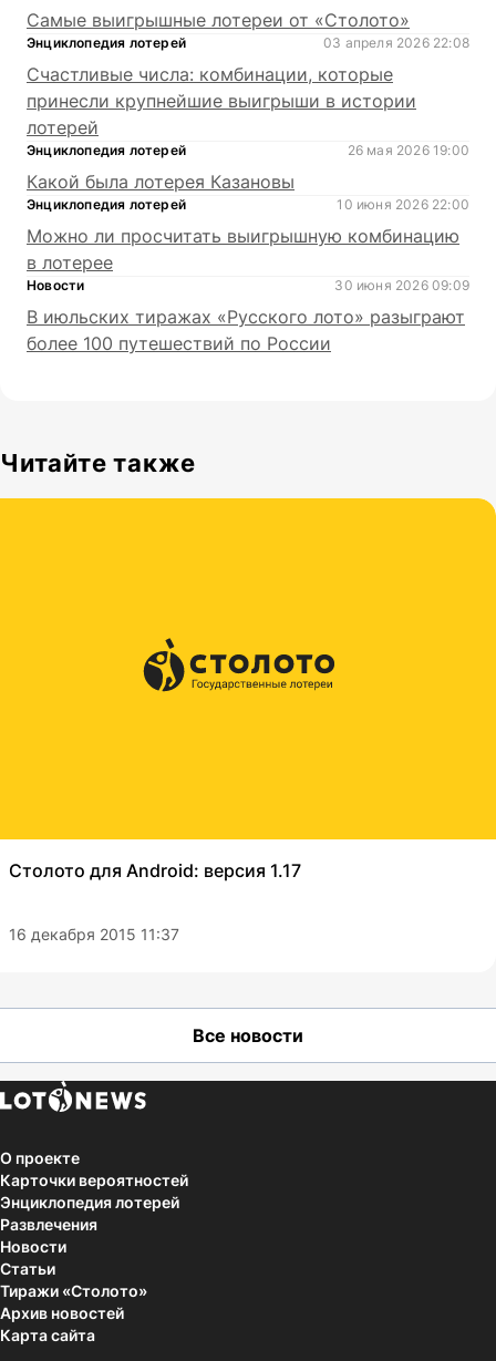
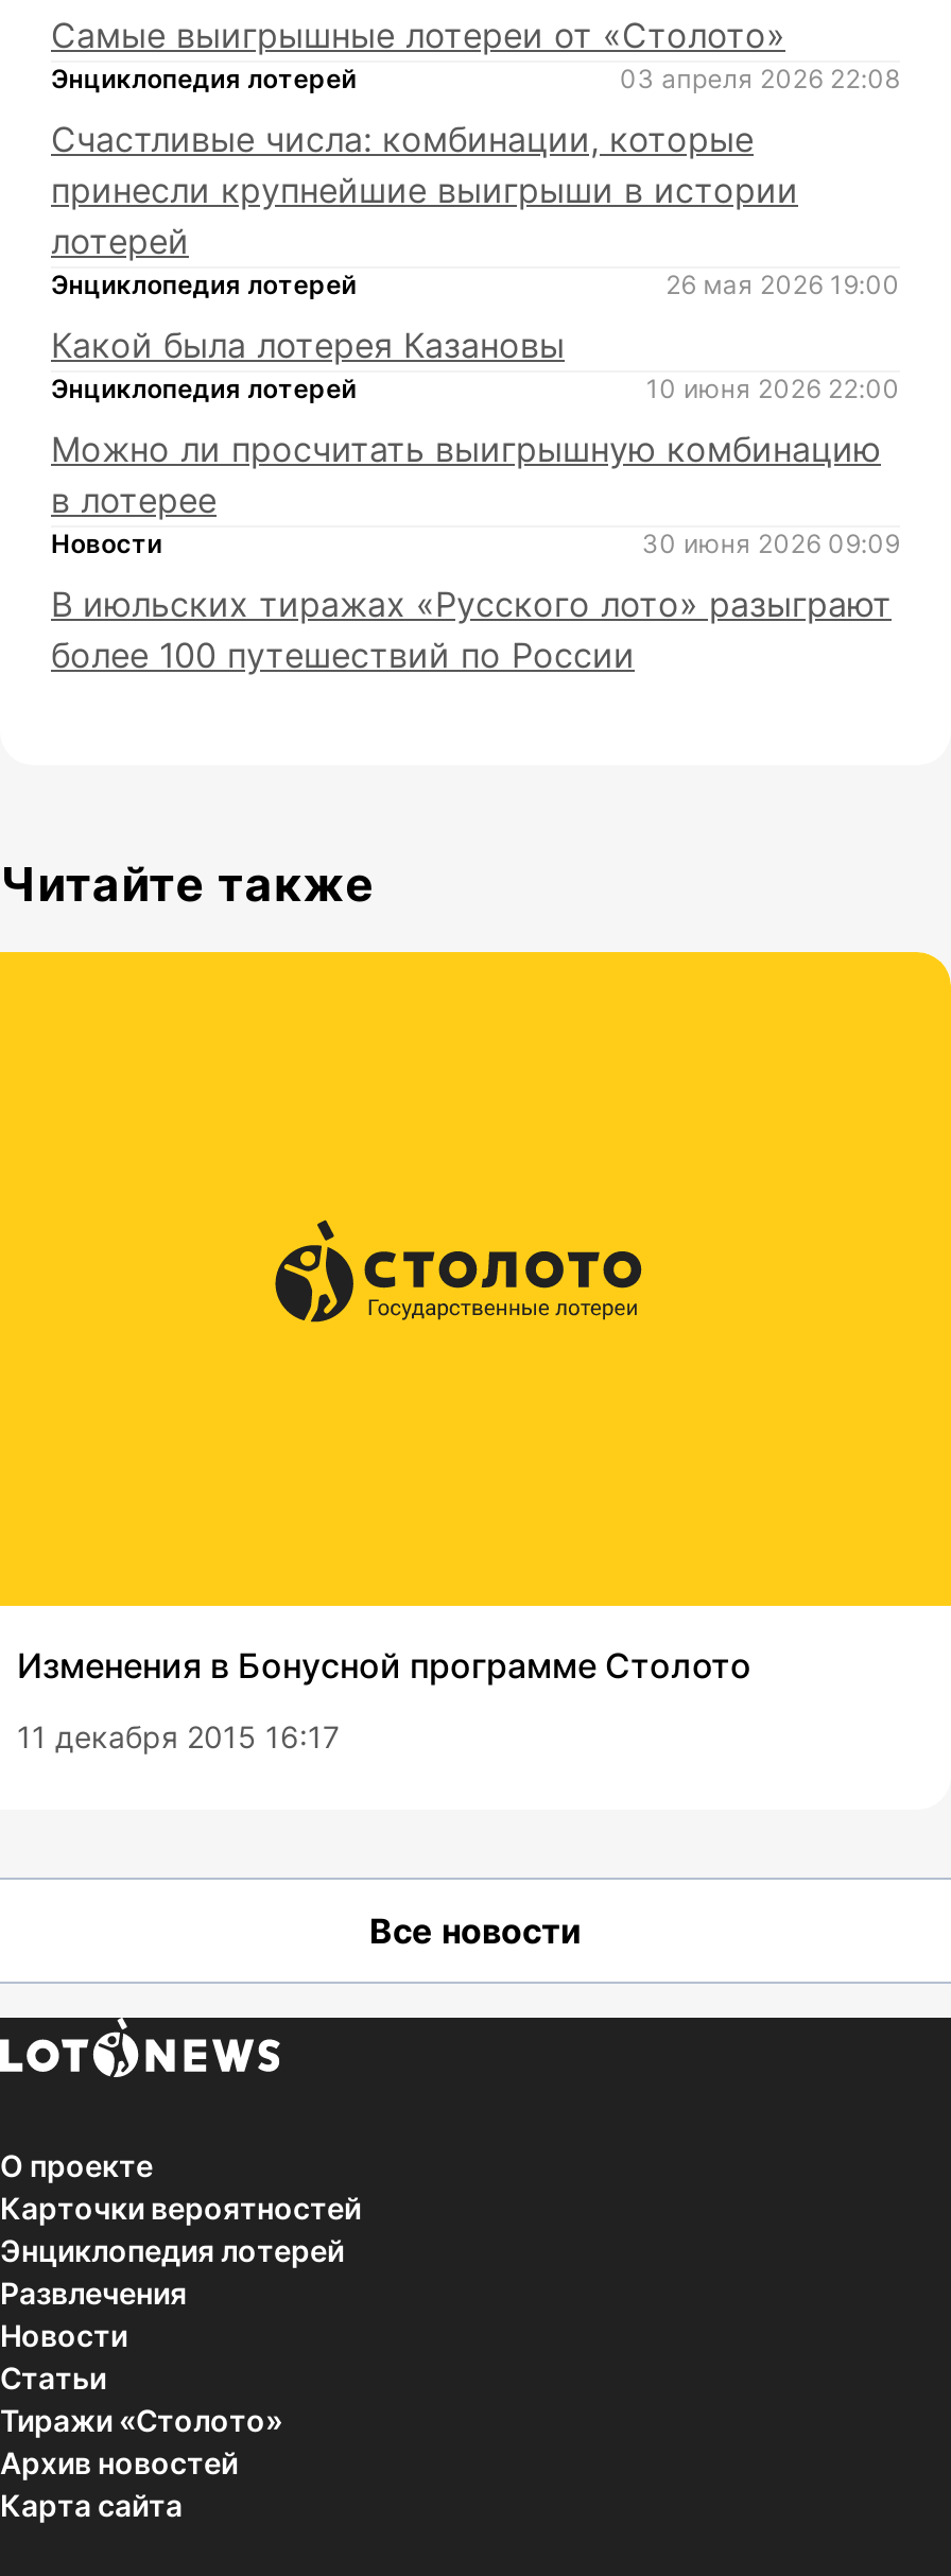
[9,860,301,882] Столото для Android: версия 1.17 -> [17,1645,751,1688] Изменения в Бонусной программе Столото
[9,925,179,944] 16 декабря 2015 11:37 -> [17,1719,340,1756] 11 декабря 2015 16:17

